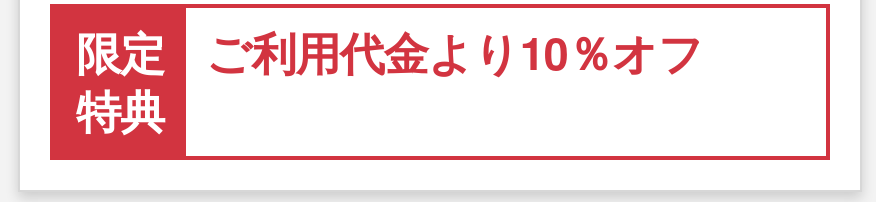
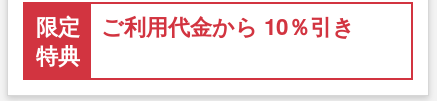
[206,20,704,84] ご利用代金より10％オフ -> [101,10,355,42] ご利用代金から 10％引き

